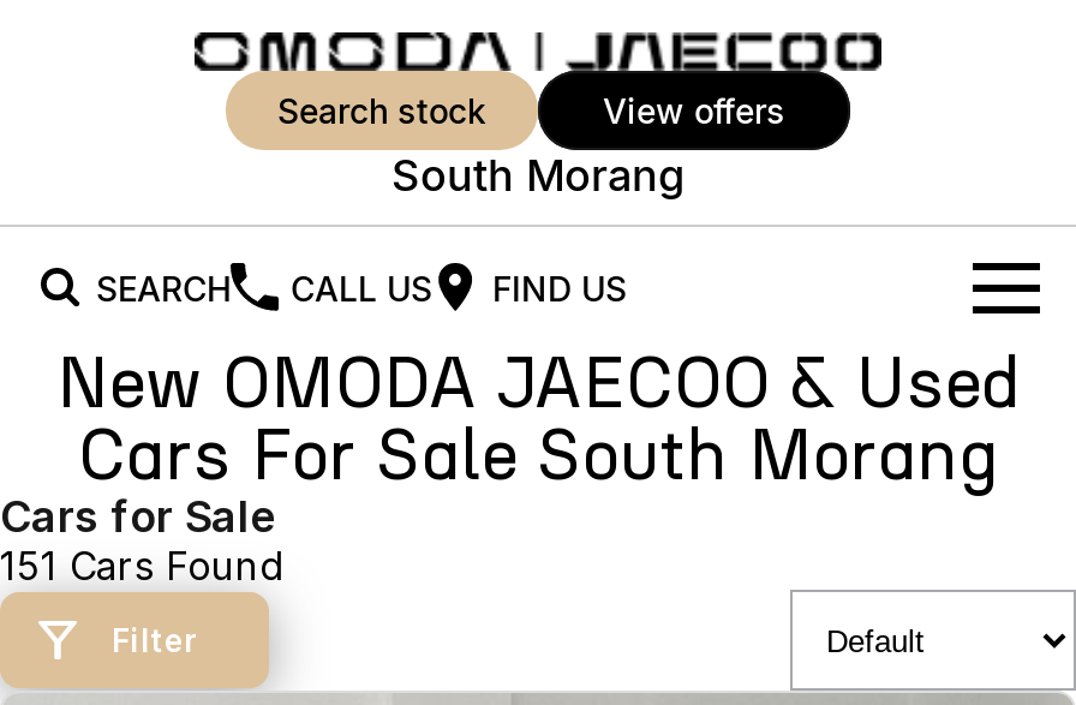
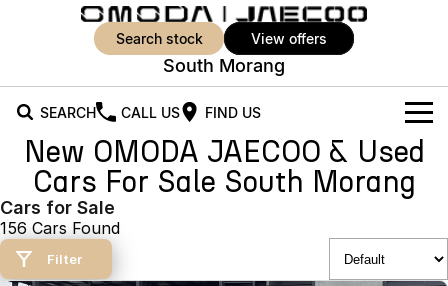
[0,542,281,590] 151 Cars Found -> [0,218,120,238] 156 Cars Found

